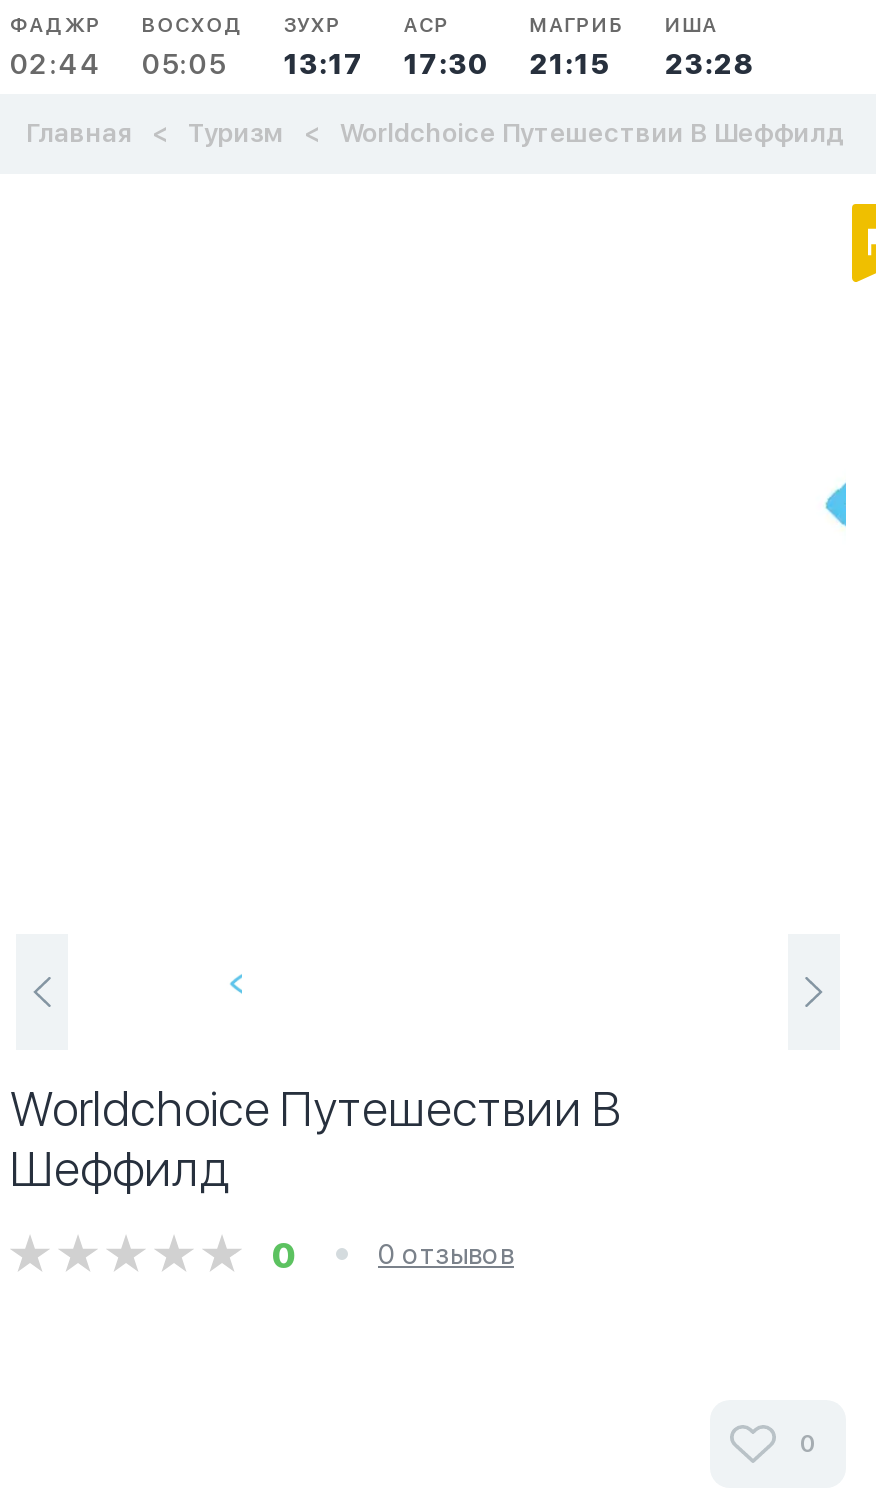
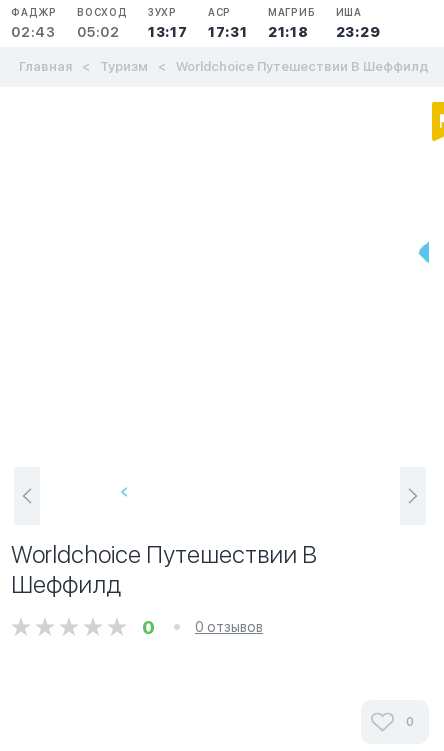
[10,48,102,80] 02:44 -> [11,24,56,40] 02:43
[142,48,226,80] 05:05 -> [77,24,120,40] 05:02
[404,48,490,80] 17:30 -> [208,24,248,40] 17:31
[530,48,610,80] 21:15 -> [268,24,309,40] 21:18
[665,48,755,80] 23:28 -> [336,24,381,40] 23:29

